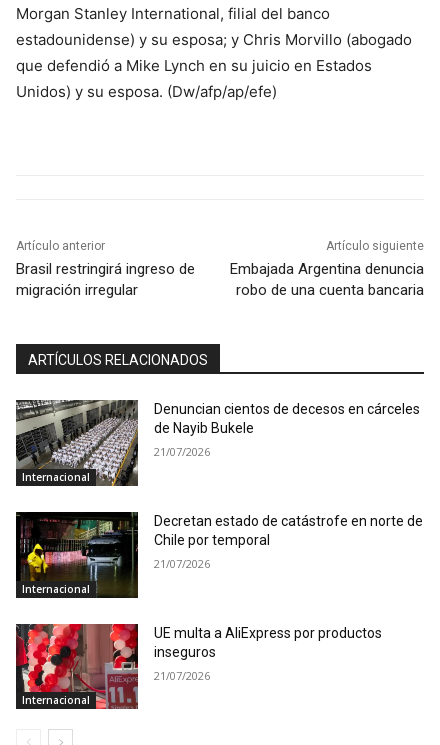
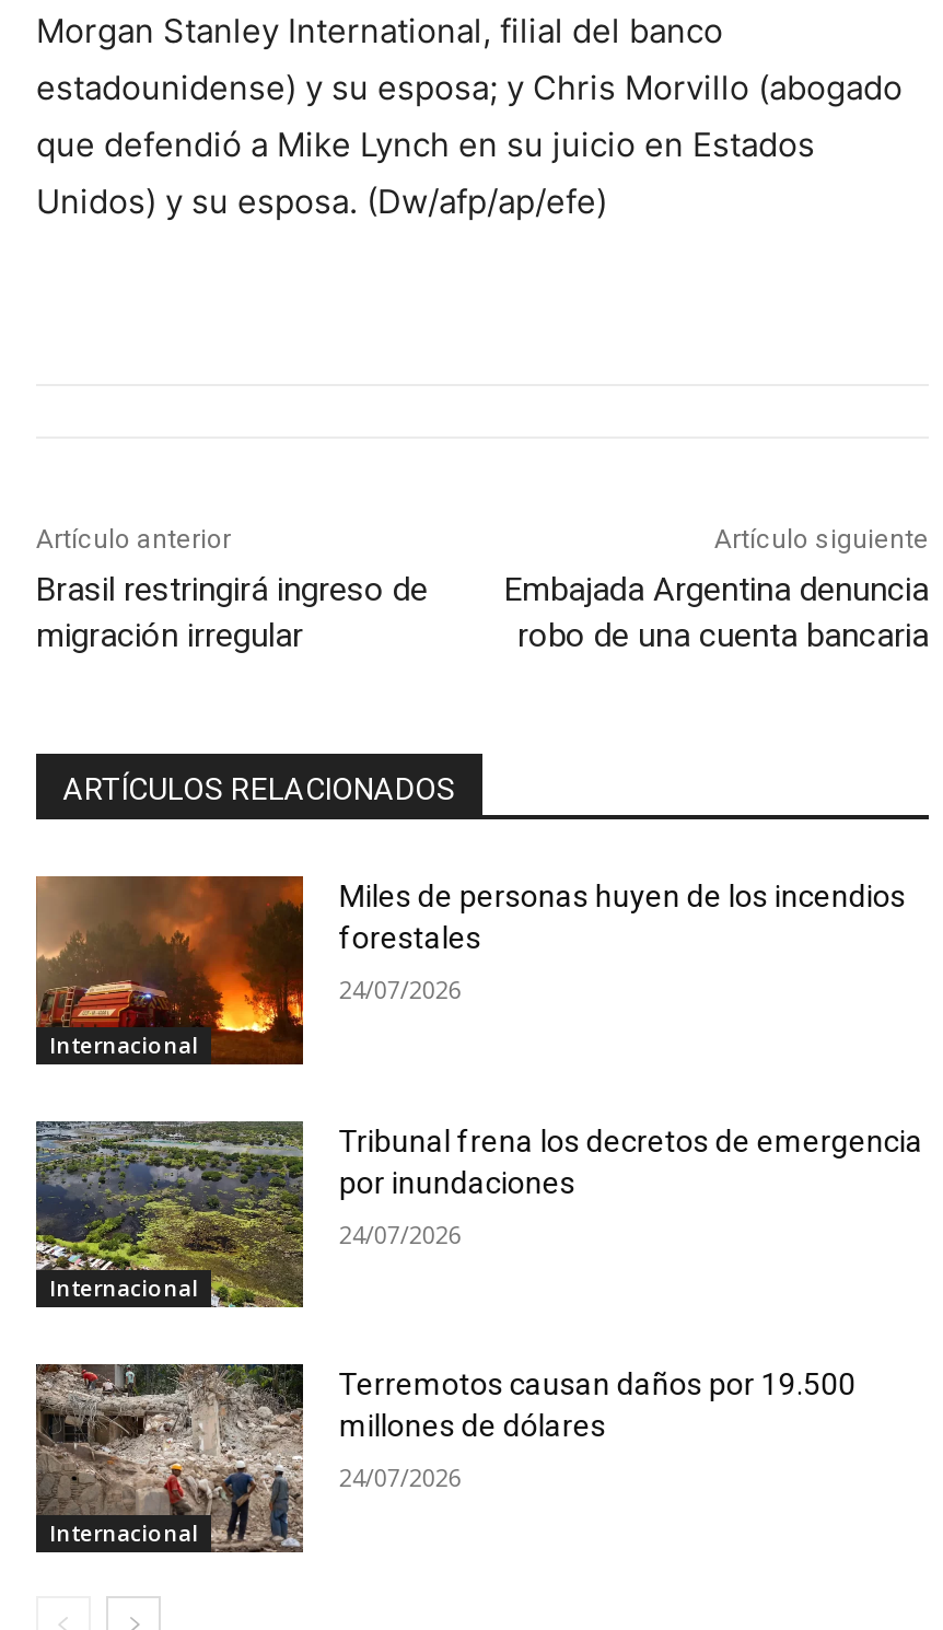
[15,399,420,487] [image] | Denuncian cientos de decesos en cárceles | de Nayib Bukele -> [34,873,906,1068] [image] | Miles de personas huyen de los incendios | forestales
[154,444,210,459] 21/07/2026 -> [339,972,461,1005] 24/07/2026
[15,512,423,599] [image] | Decretan estado de catástrofe en norte de | Chile por temporal -> [34,1122,923,1308] [image] | Tribunal frena los decretos de emergencia | por inundaciones
[154,556,210,571] 21/07/2026 -> [339,1216,461,1249] 24/07/2026
[16,623,382,709] [image] | UE multa a AliExpress por productos | inseguros -> [34,1361,855,1553] [image] | Terremotos causan daños por 19.500 | millones de dólares
[154,668,210,683] 21/07/2026 -> [339,1461,461,1494] 24/07/2026

